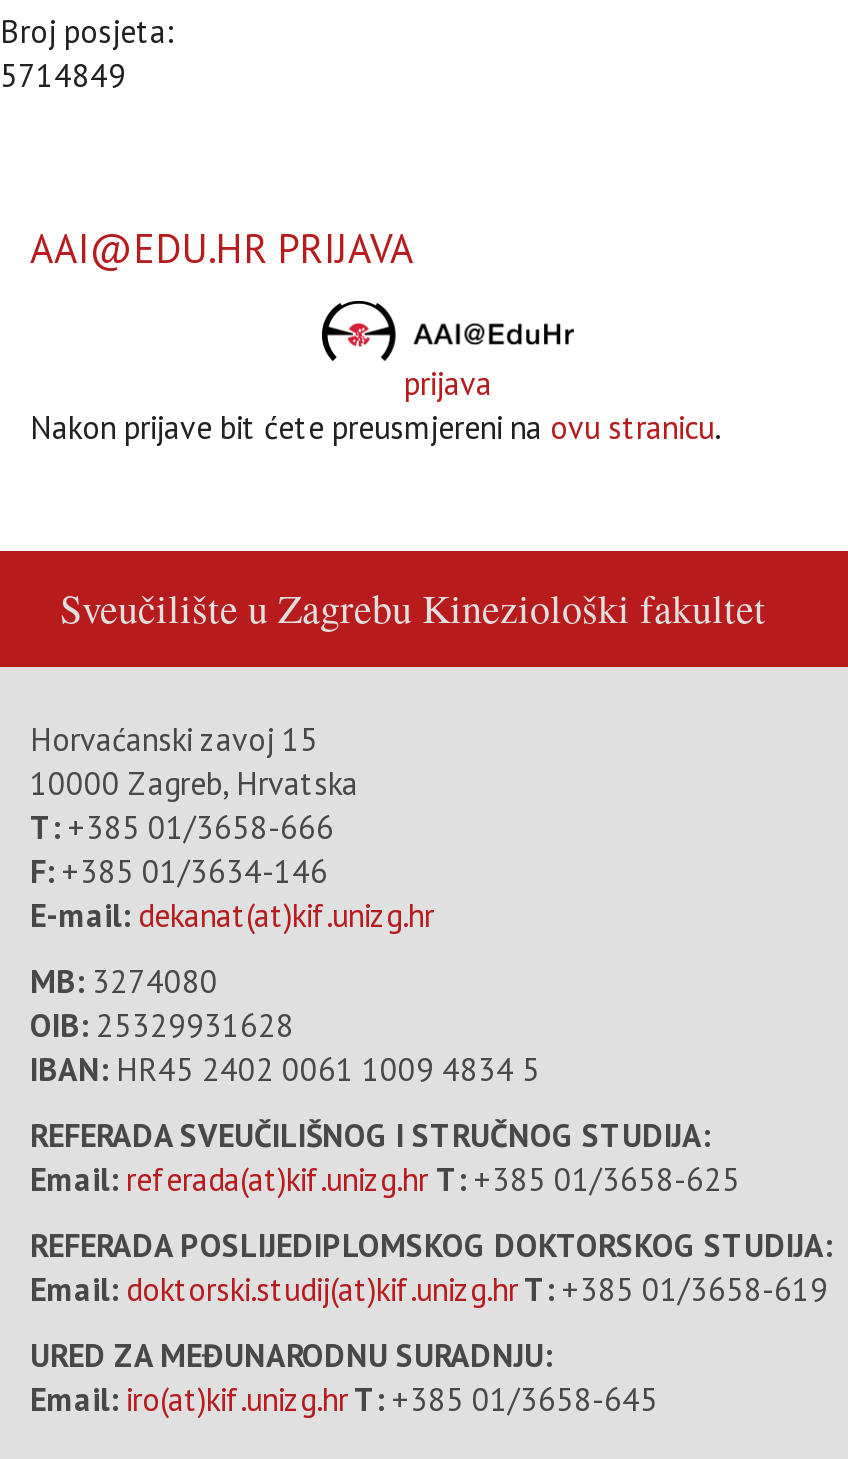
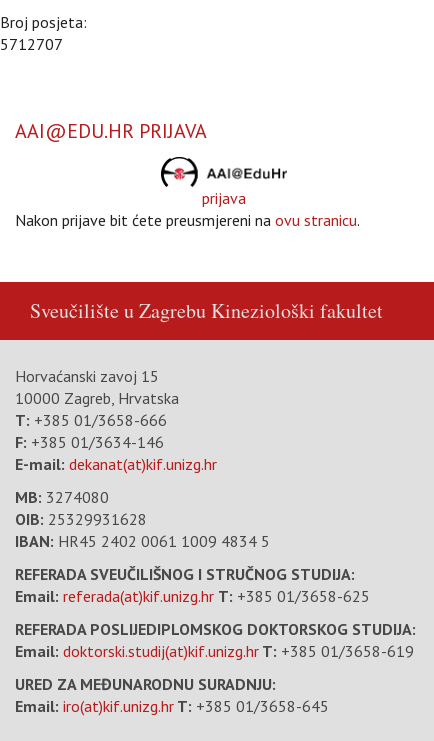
[0,55,126,95] 5714849 -> [0,34,63,54] 5712707

